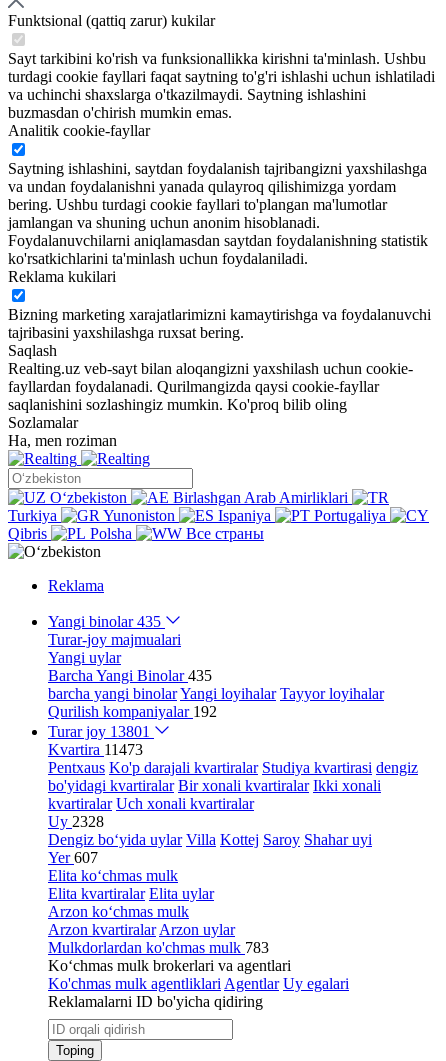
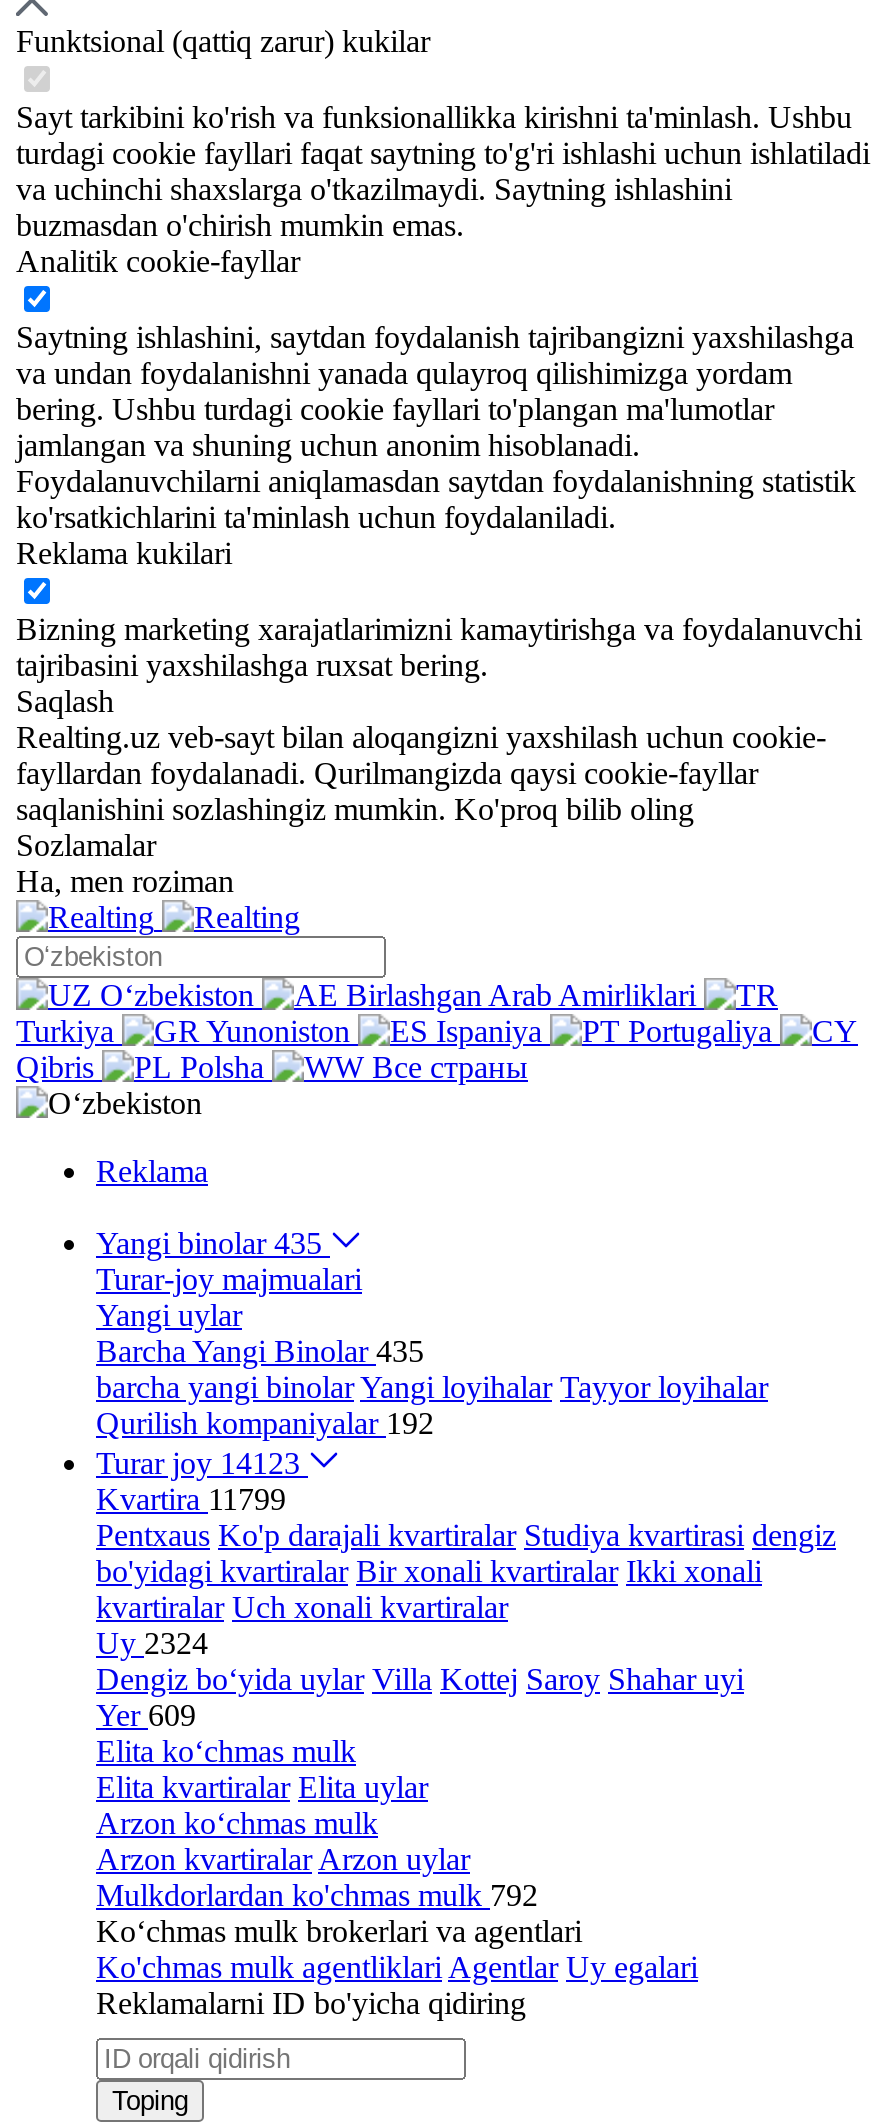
[48,723,150,740] Turar joy 13801 -> [96,1446,300,1480] Turar joy 14123
[48,741,143,758] Kvartira 11473 -> [96,1482,286,1516] Kvartira 11799
[48,813,104,830] Uy 2328 -> [96,1626,208,1660] Uy 2324
[48,849,98,866] Yer 607 -> [96,1698,196,1732] Yer 609
[48,939,269,956] Mulkdorlardan ko'chmas mulk 783 -> [96,1878,538,1912] Mulkdorlardan ko'chmas mulk 792

